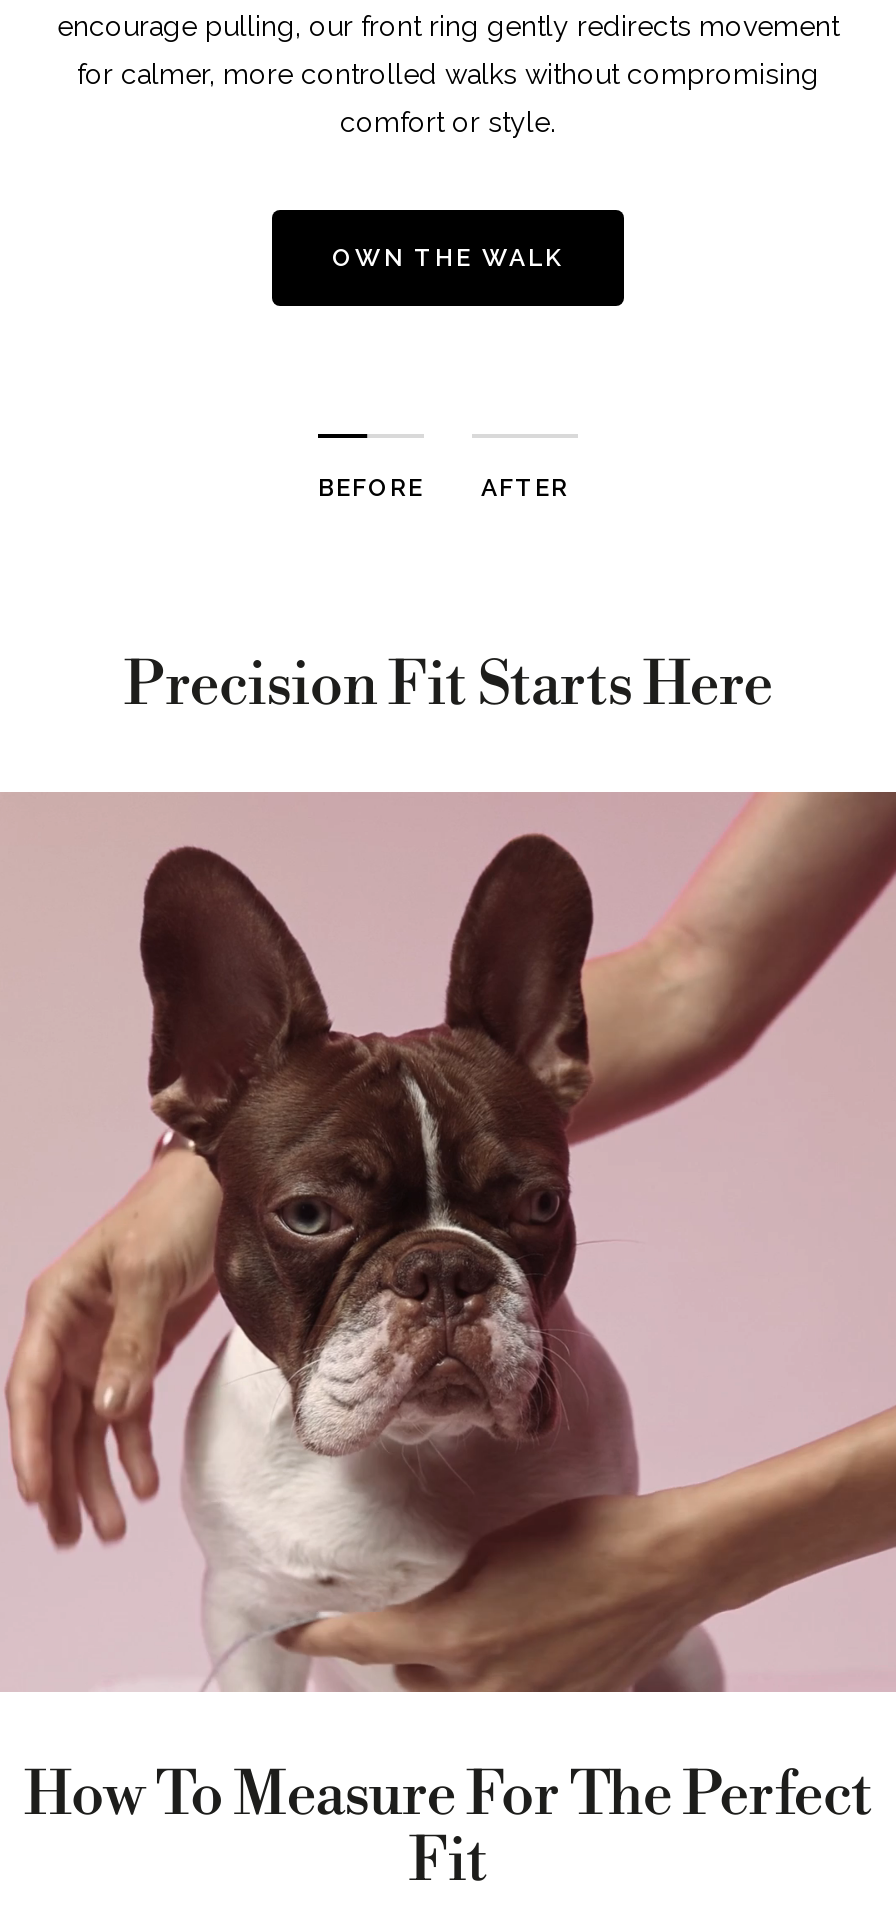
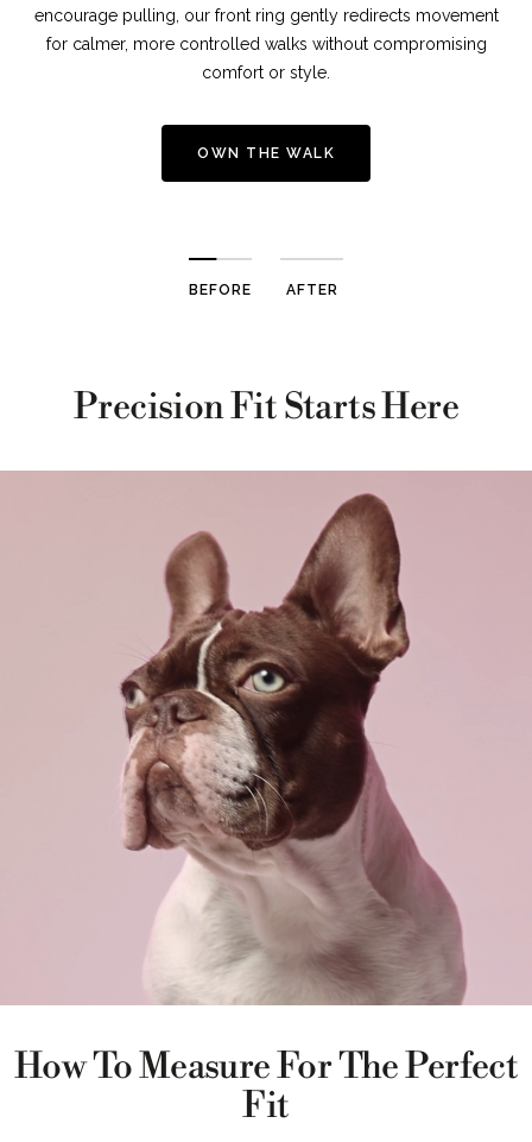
[6,792,890,1694] [image] -> [4,472,528,1007] [image]

